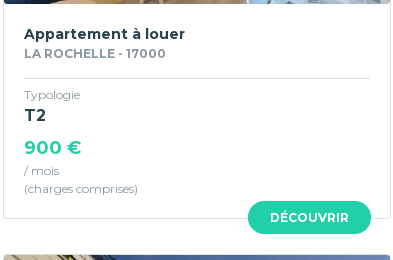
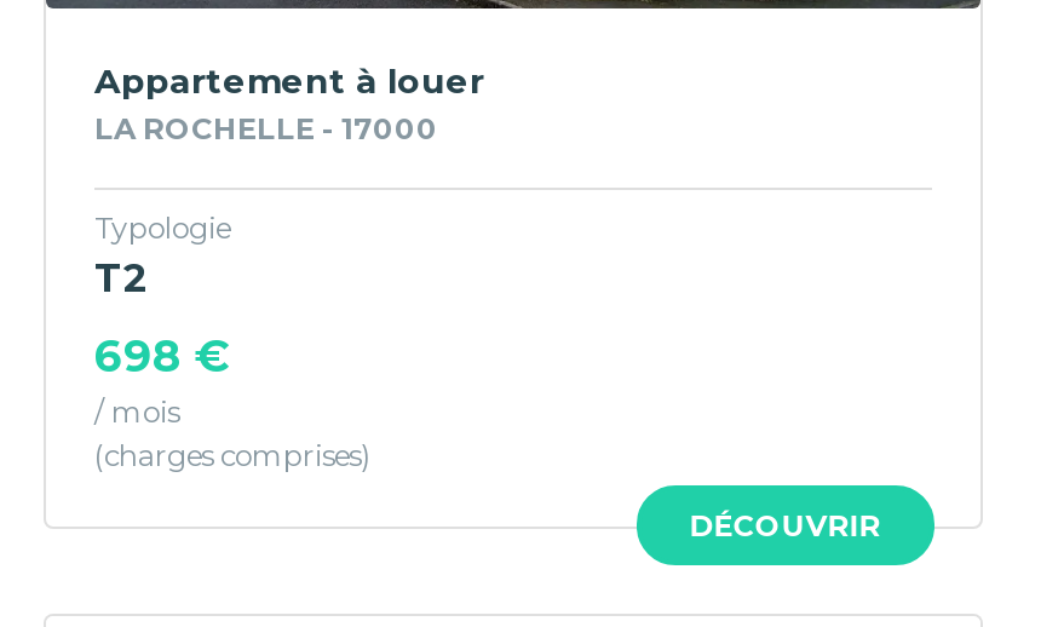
[24,137,81,159] 900 € -> [94,331,228,384] 698 €

